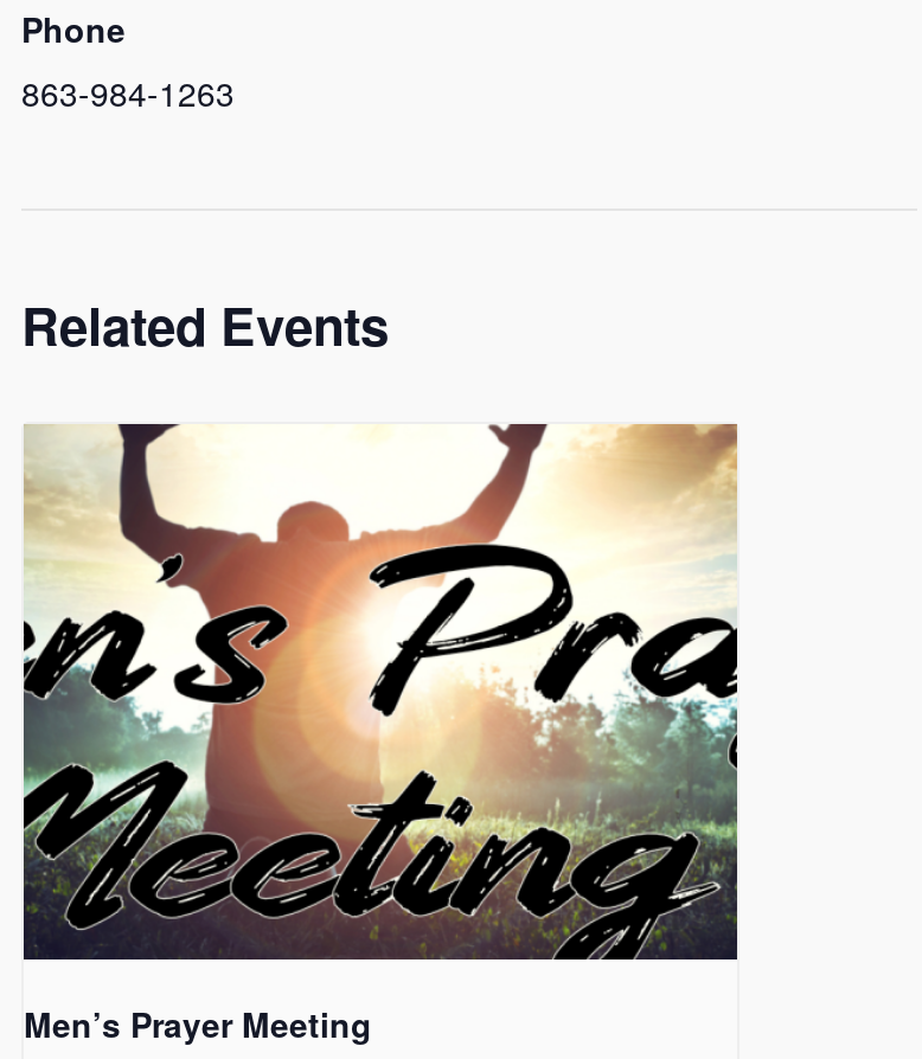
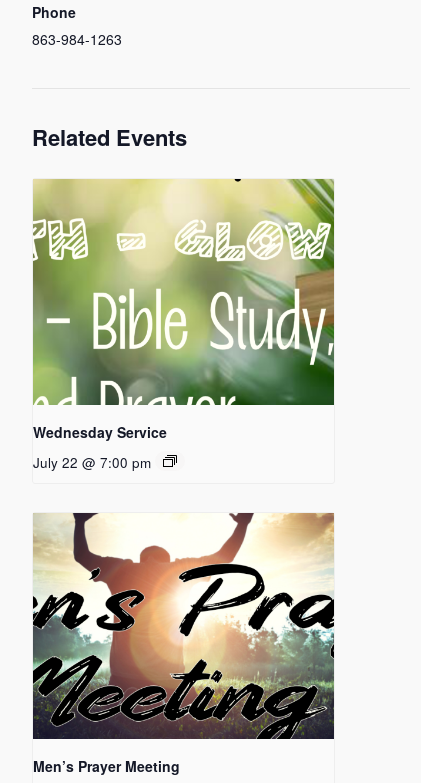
none -> [32,178,335,472] [image] | Wednesday Service | July 22 @ 7:00 pm

